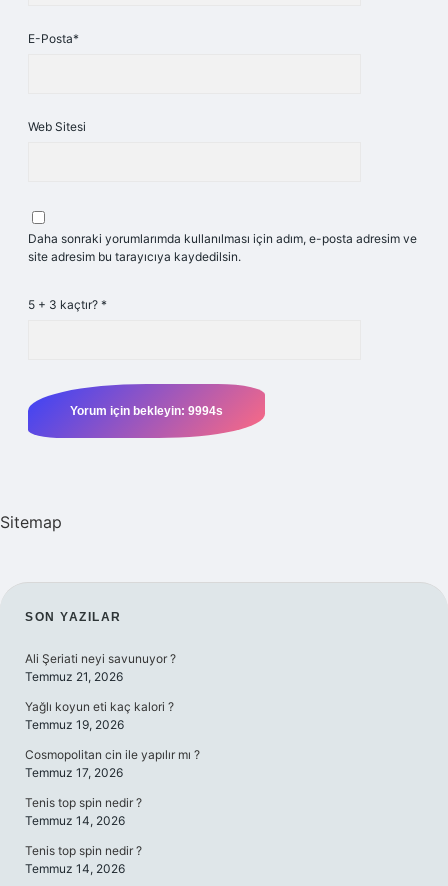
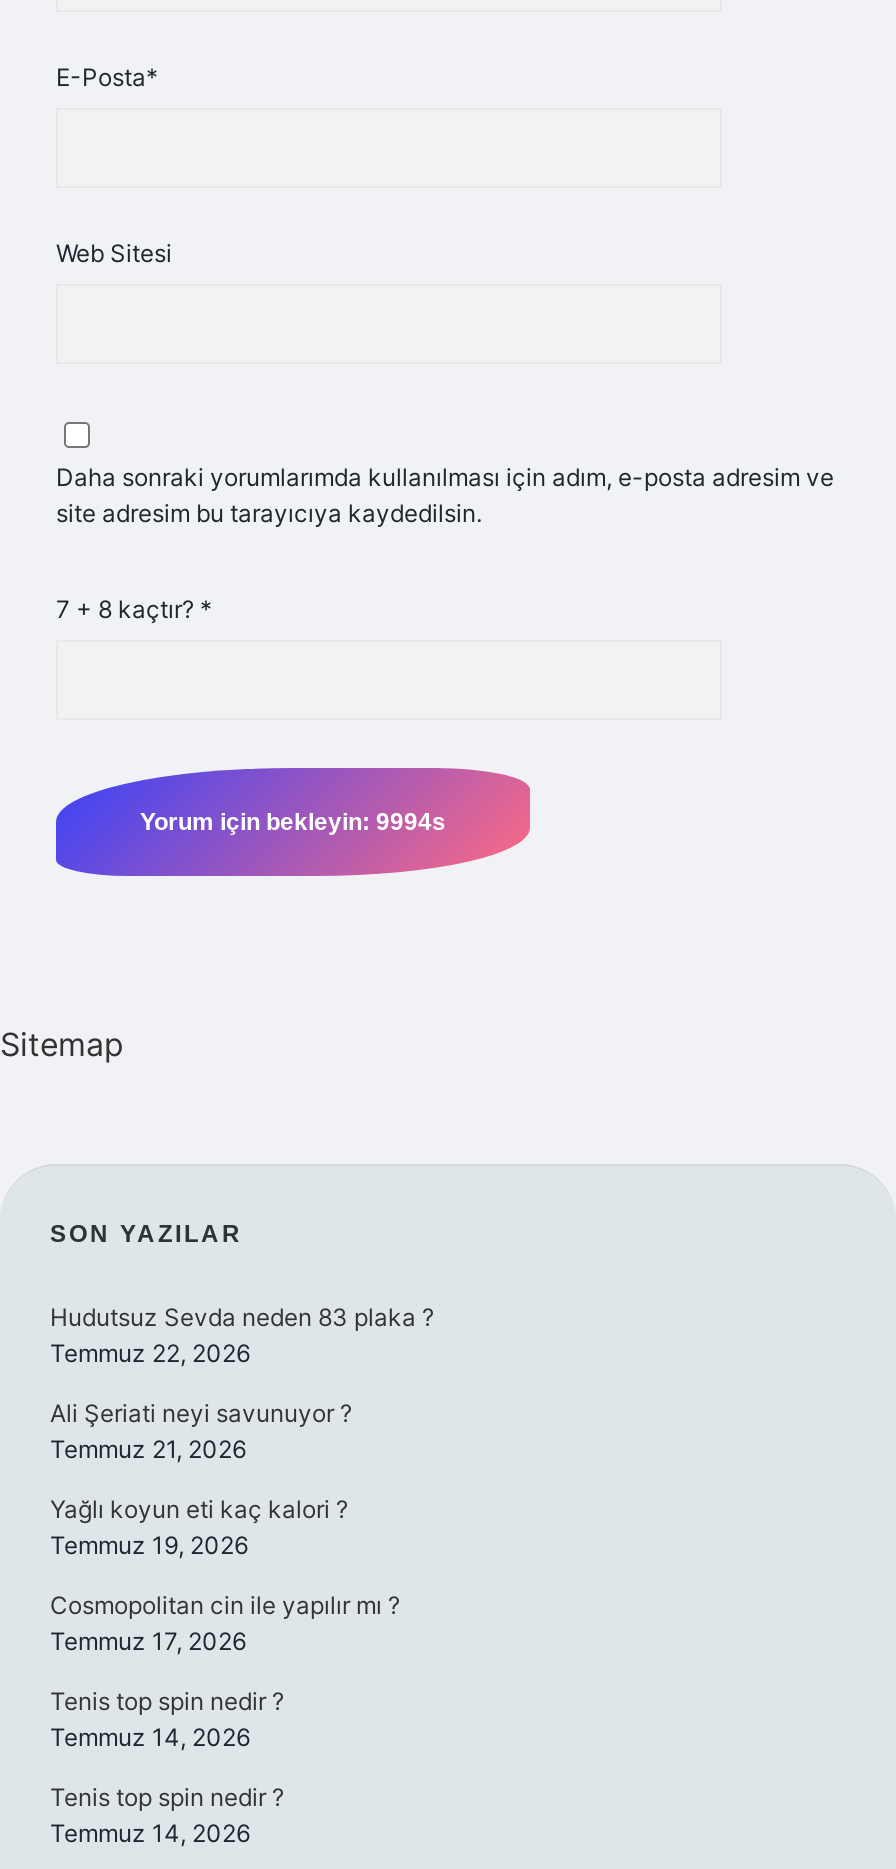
[28,297,107,312] 5 + 3 kaçtır? * -> [56,594,212,624] 7 + 8 kaçtır? *
none -> [50,1302,434,1368] Hudutsuz Sevda neden 83 plaka ? | Temmuz 22, 2026

